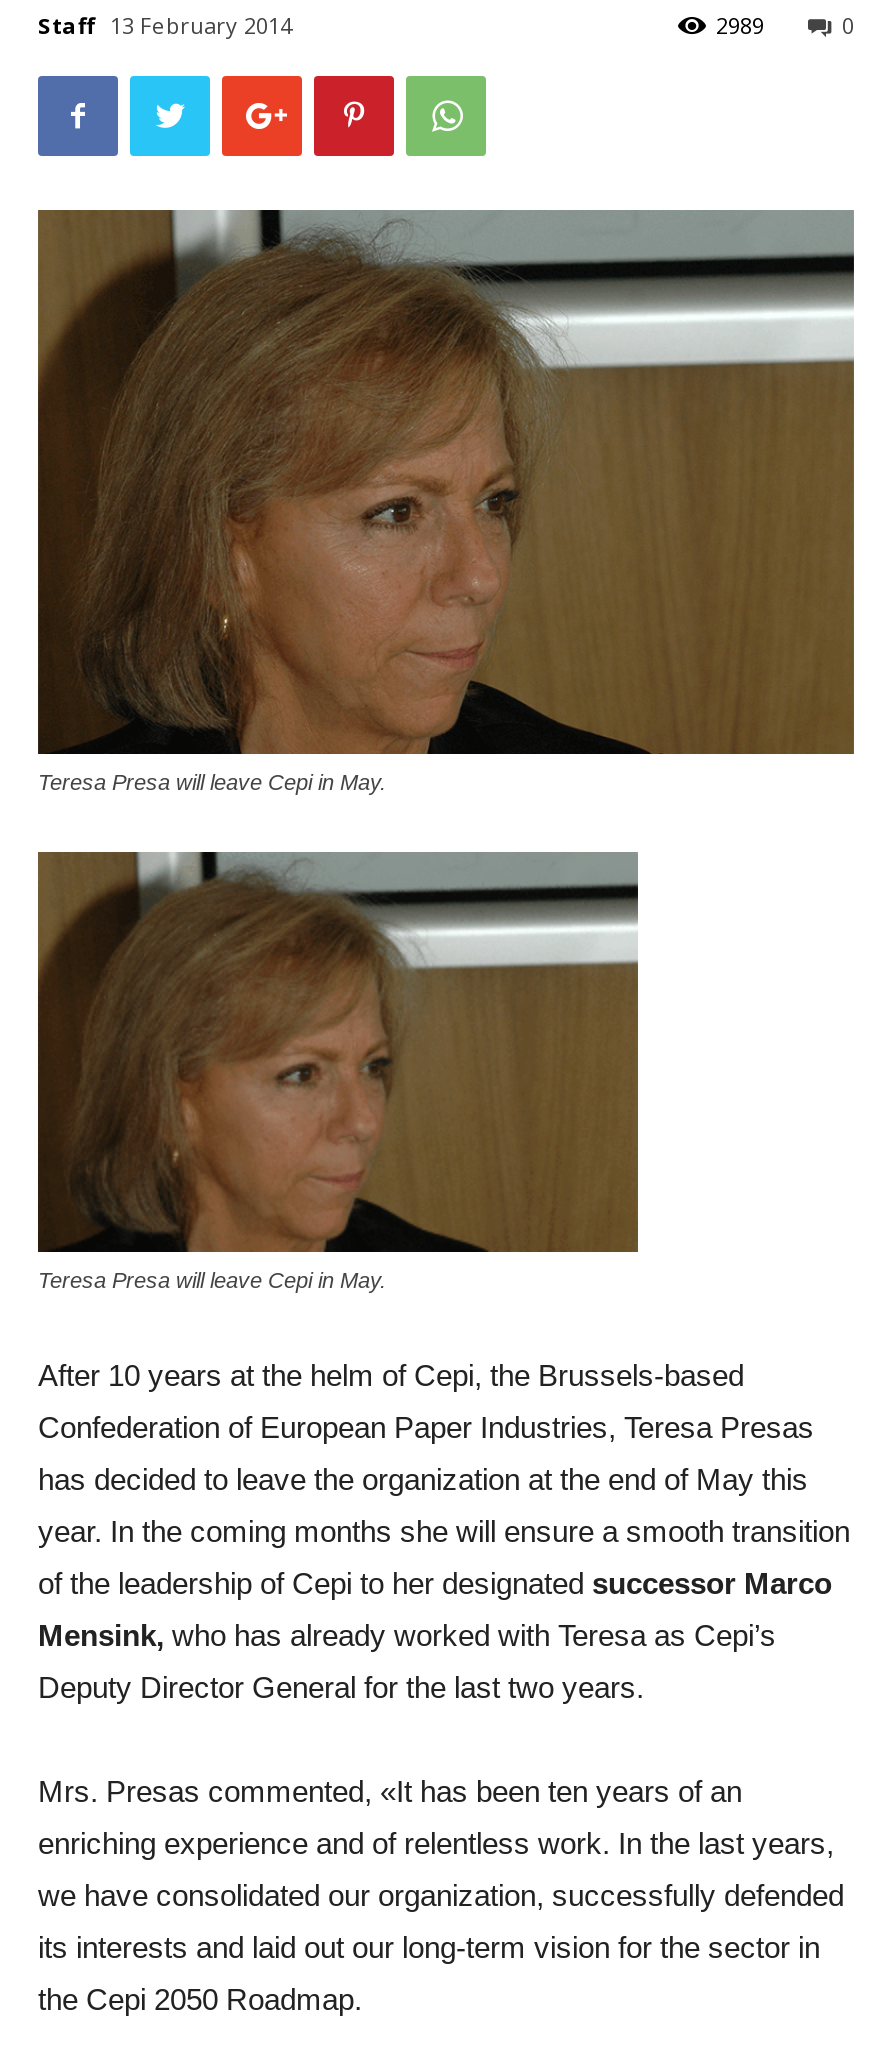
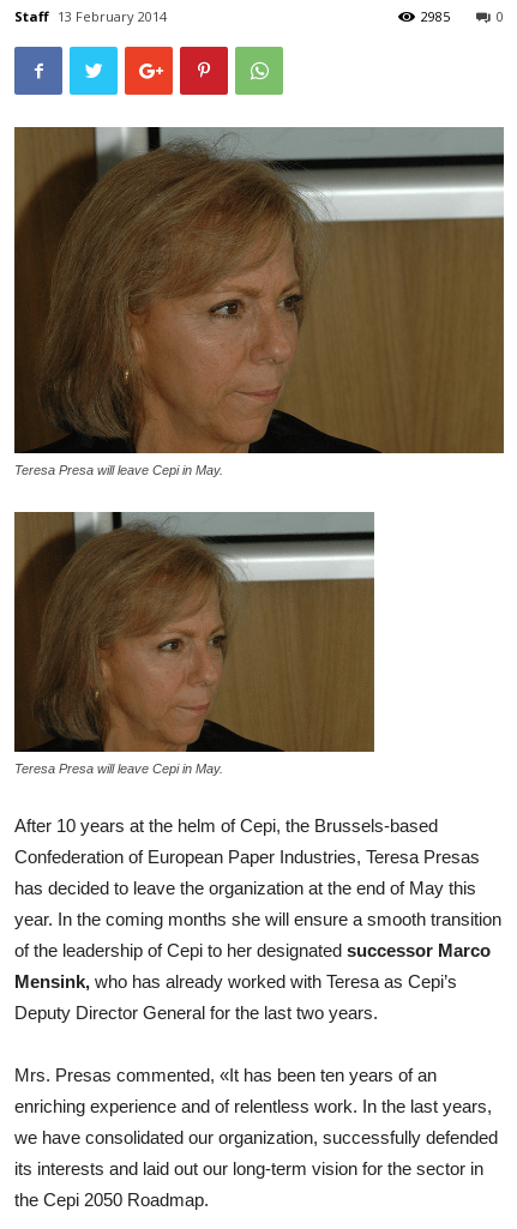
[716,10,764,40] 2989 -> [421,7,450,25] 2985

